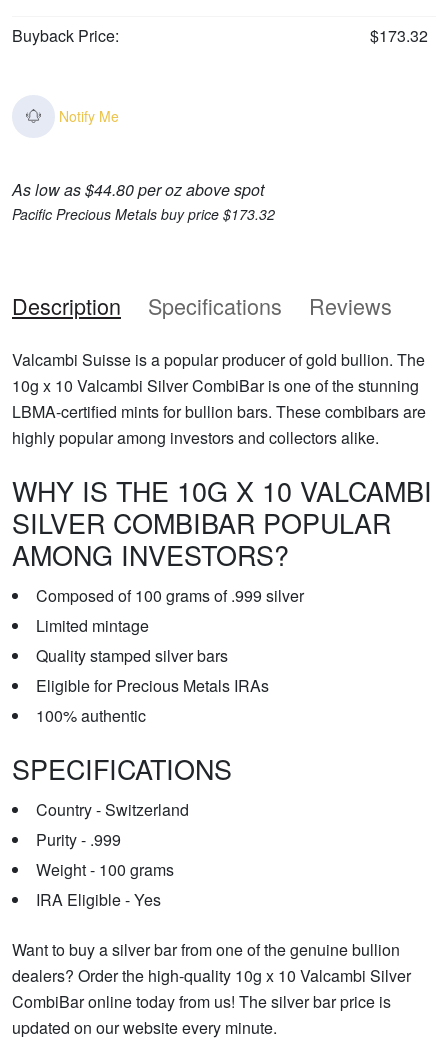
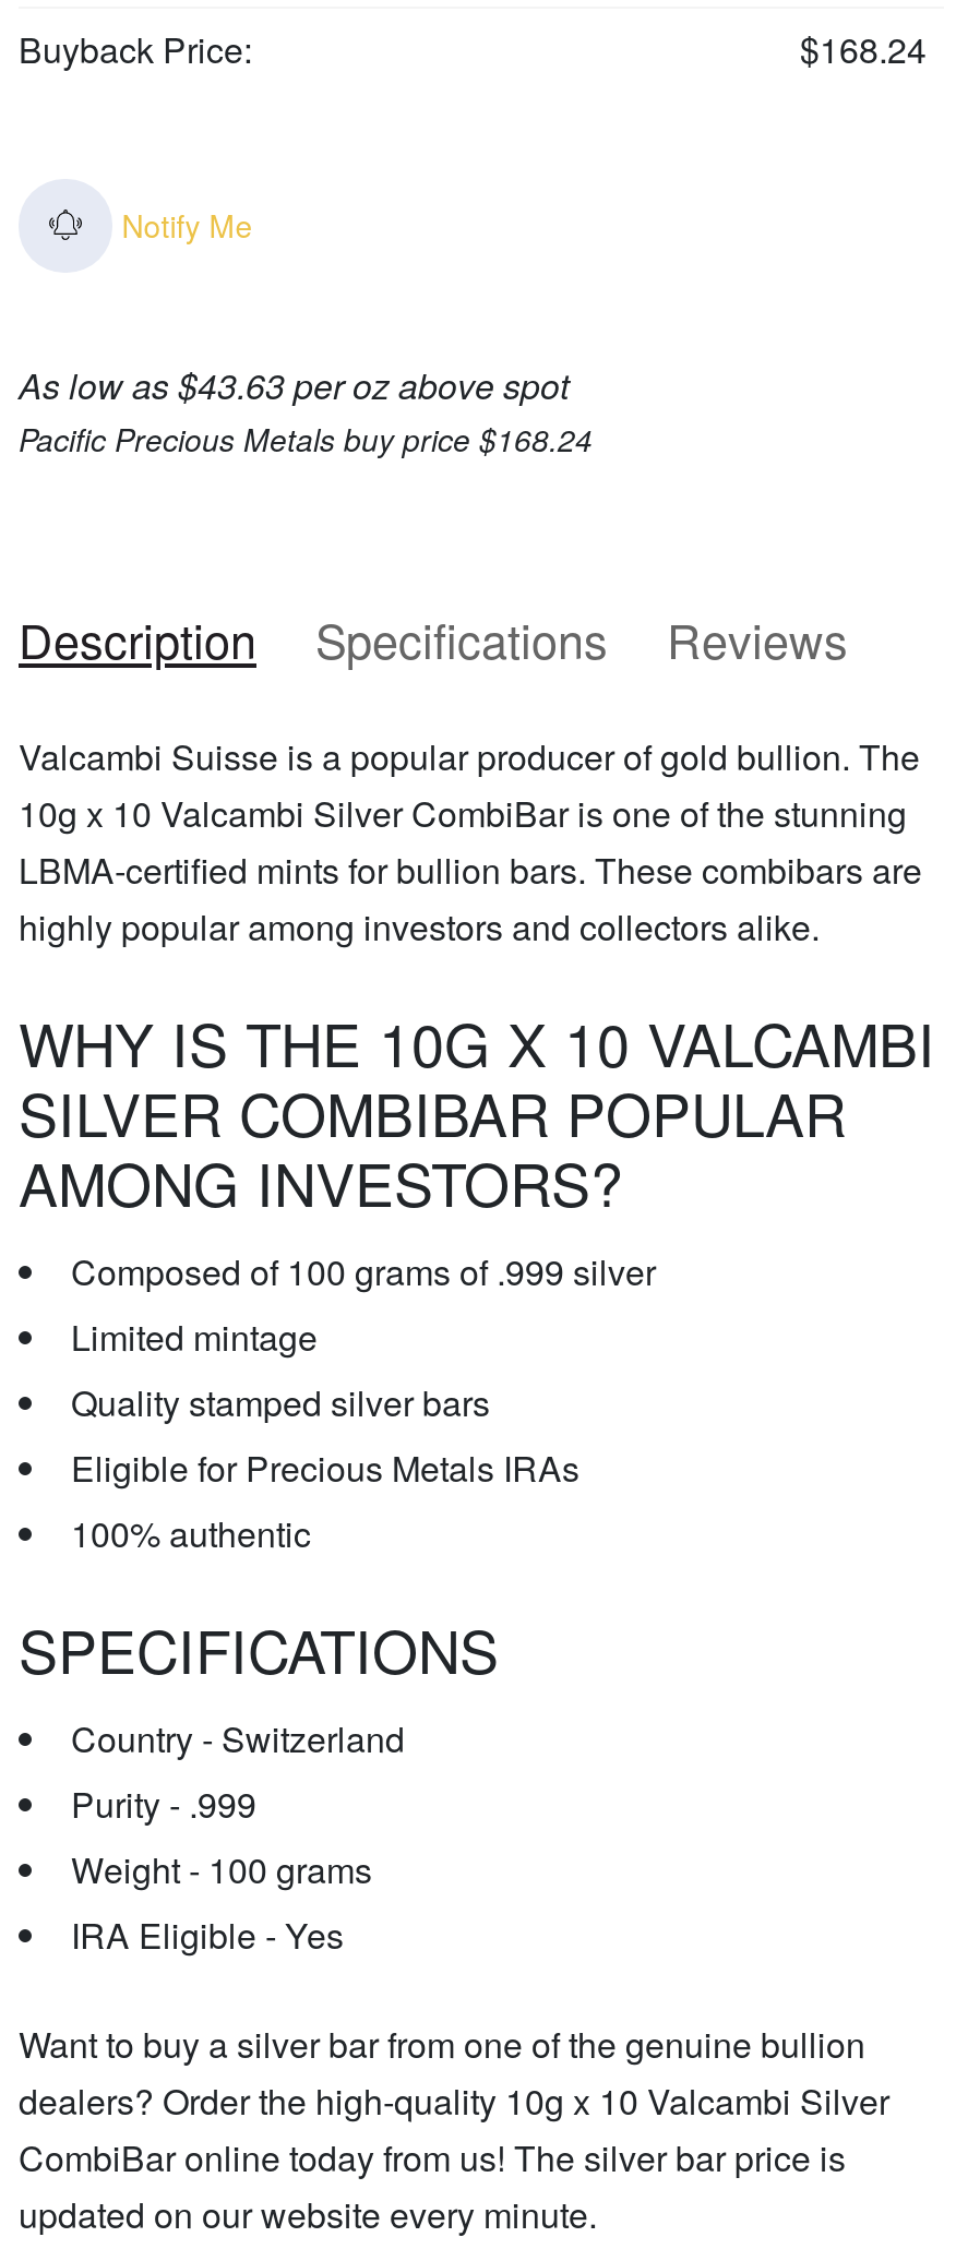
[370,23,428,46] $173.32 -> [800,23,927,73] $168.24
[12,178,264,201] As low as $44.80 per oz above spot -> [19,359,569,410] As low as $43.63 per oz above spot
[12,204,275,224] Pacific Precious Metals buy price $173.32 -> [19,416,593,460] Pacific Precious Metals buy price $168.24

